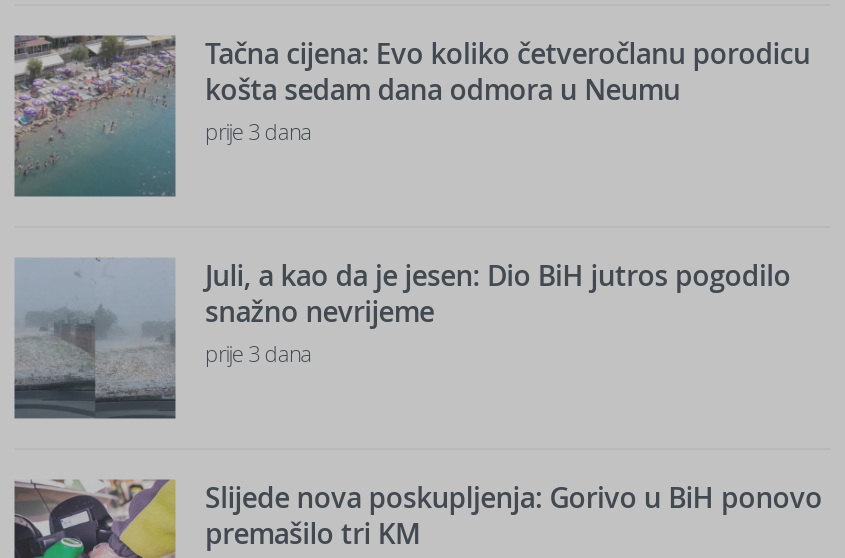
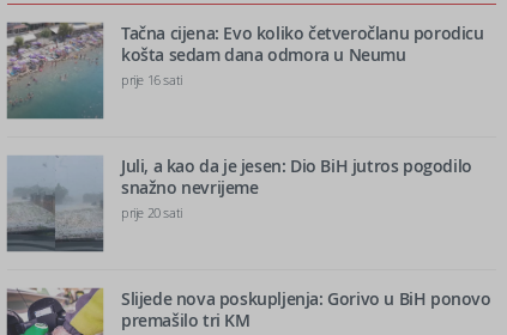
[205,117,311,147] prije 3 dana -> [121,71,182,89] prije 16 sati
[205,339,311,369] prije 3 dana -> [121,204,182,222] prije 20 sati

